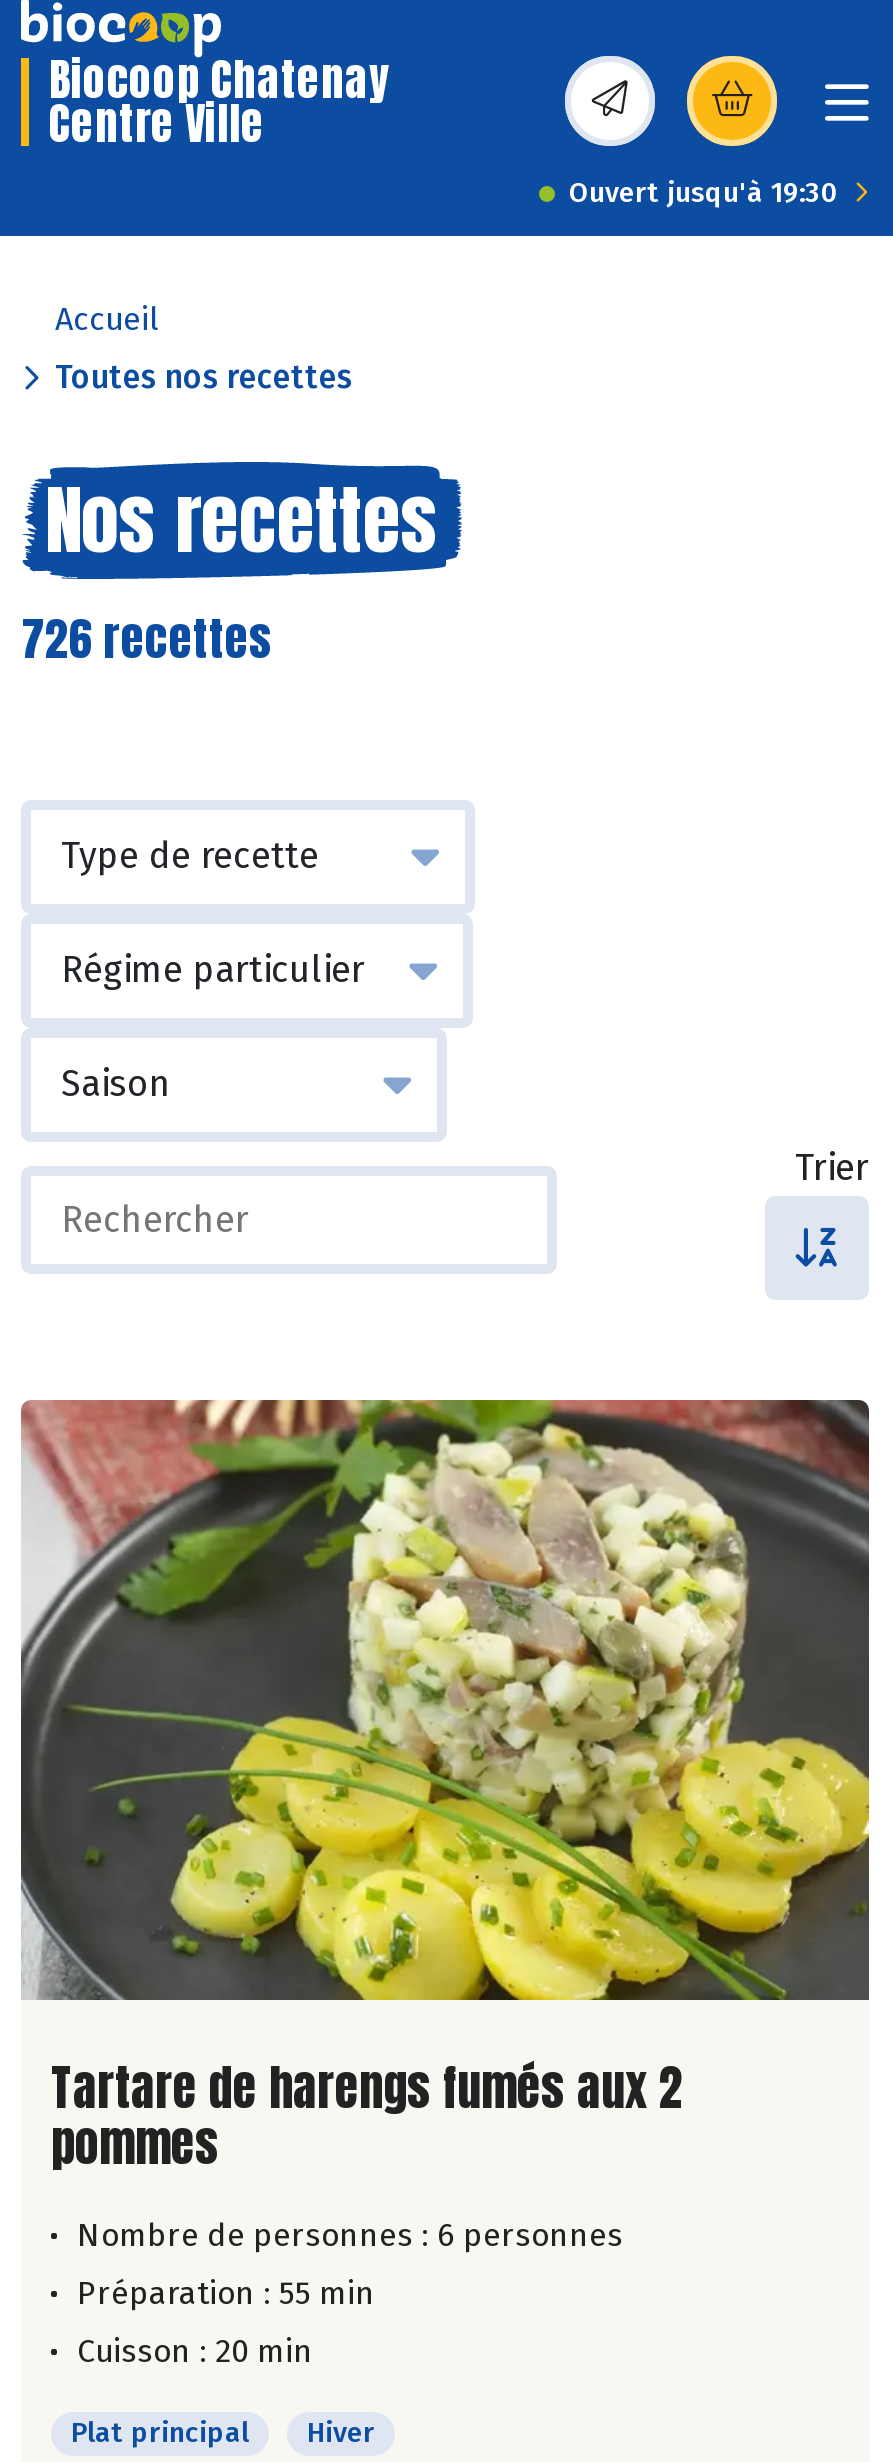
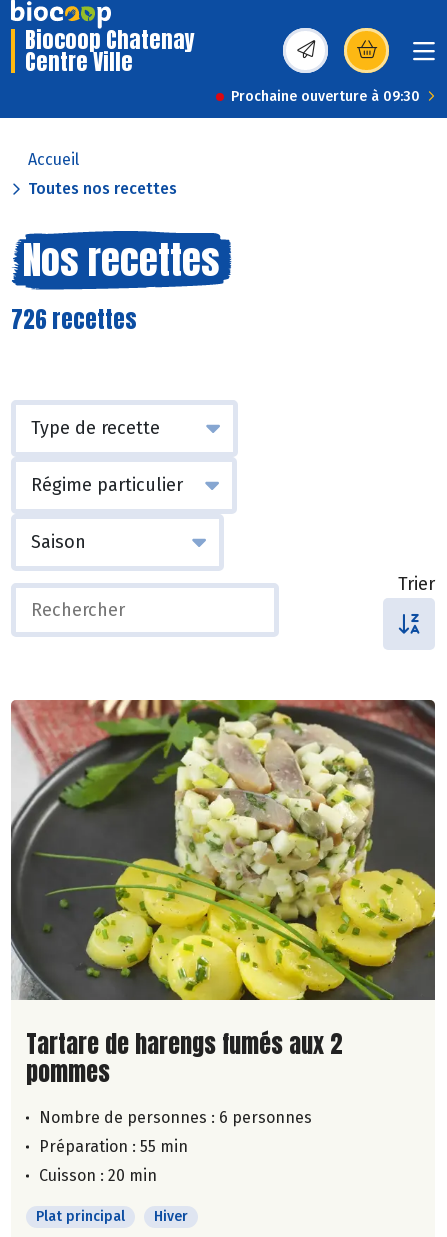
[569,176,839,210] Ouvert jusqu'à 19:30 -> [231,88,420,105] Prochaine ouverture à 09:30

